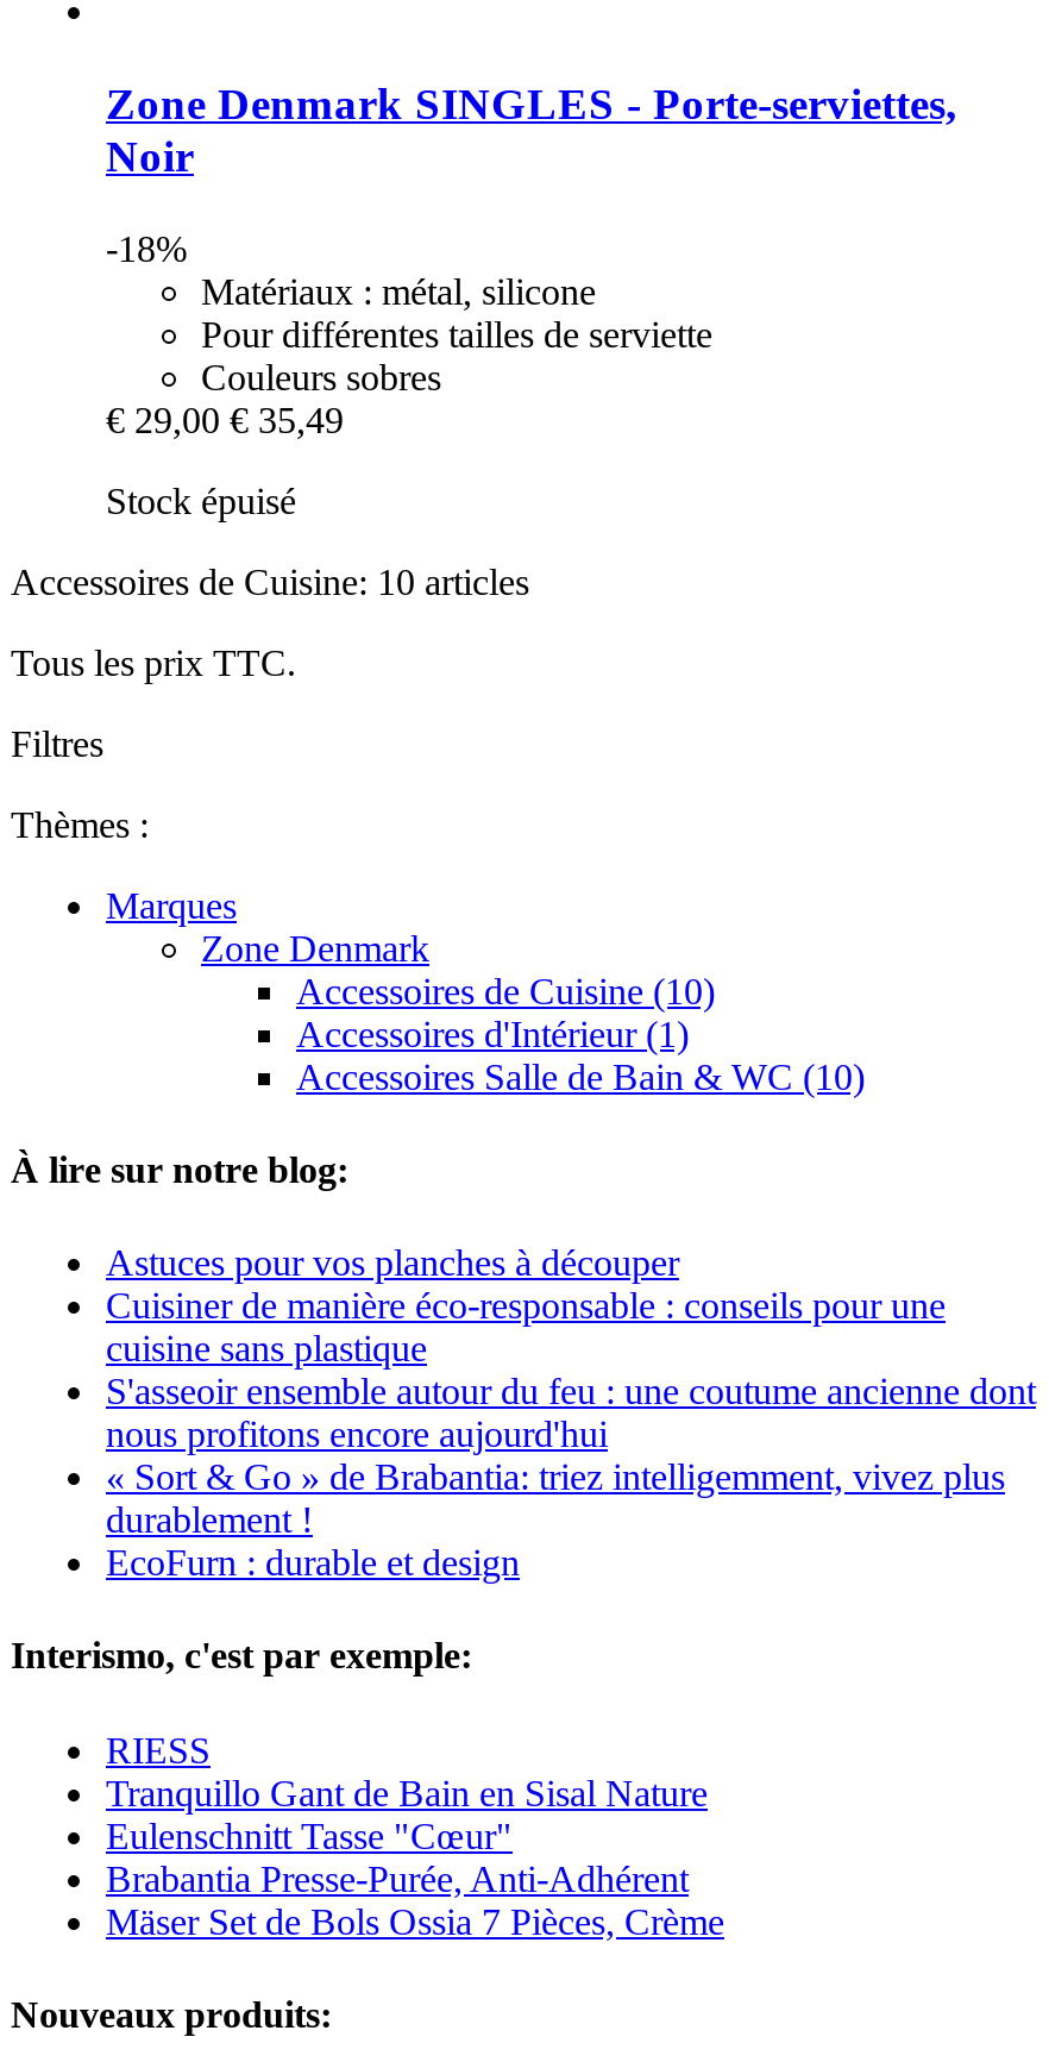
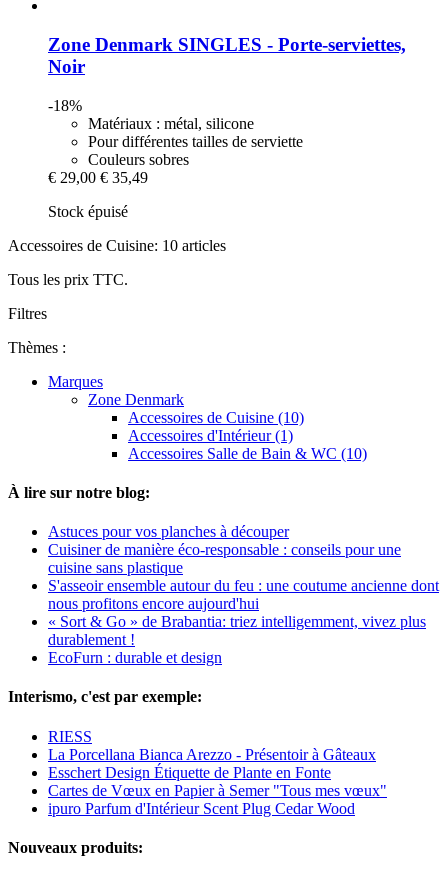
[106,1772,724,1941] Tranquillo Gant de Bain en Sisal Nature | Eulenschnitt Tasse "Cœur" | Brabantia Presse-Purée, Anti-Adhérent | Mäser Set de Bols Ossia 7 Pièces, Crème -> [48,746,387,817] La Porcellana Bianca Arezzo - Présentoir à Gâteaux | Esschert Design Étiquette de Plante en Fonte | Cartes de Vœux en Papier à Semer "Tous mes vœux" | ipuro Parfum d'Intérieur Scent Plug Cedar Wood

